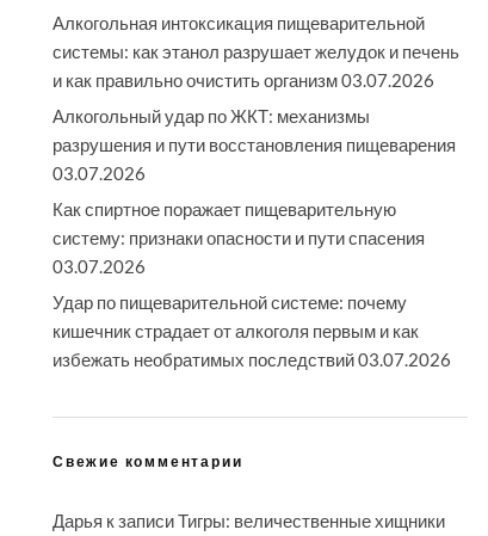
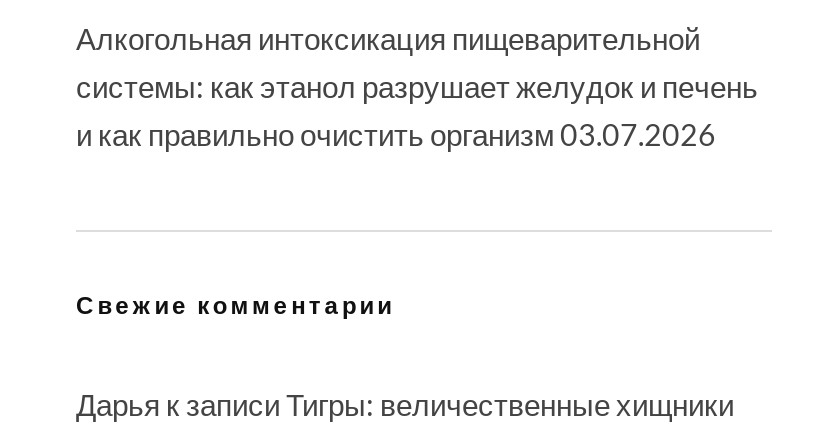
[52,105,456,370] Алкогольный удар по ЖКТ: механизмы | разрушения и пути восстановления пищеварения | 03.07.2026 | Как спиртное поражает пищеварительную | систему: признаки опасности и пути спасения | 03.07.2026 | Удар по пищеварительной системе: почему | кишечник страдает от алкоголя первым и как | избежать необратимых последствий 03.07.2026 -> none

